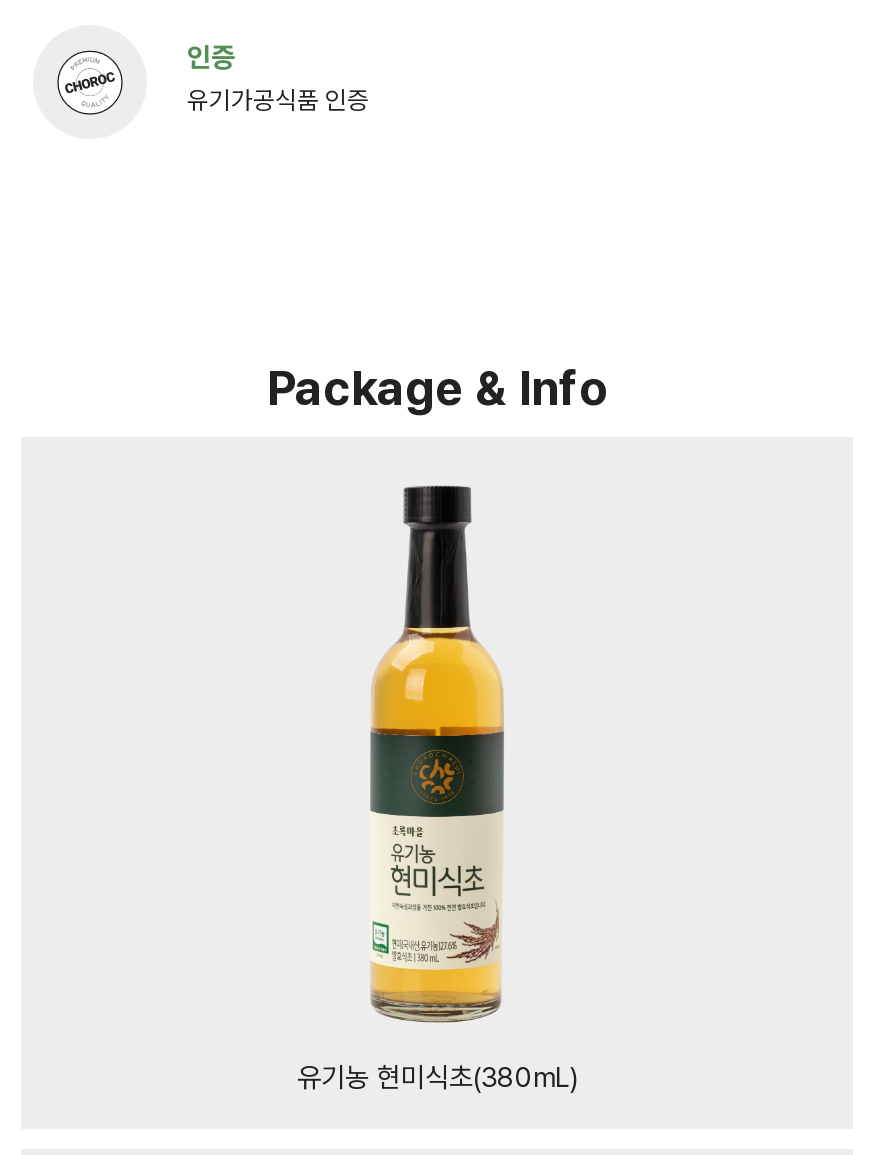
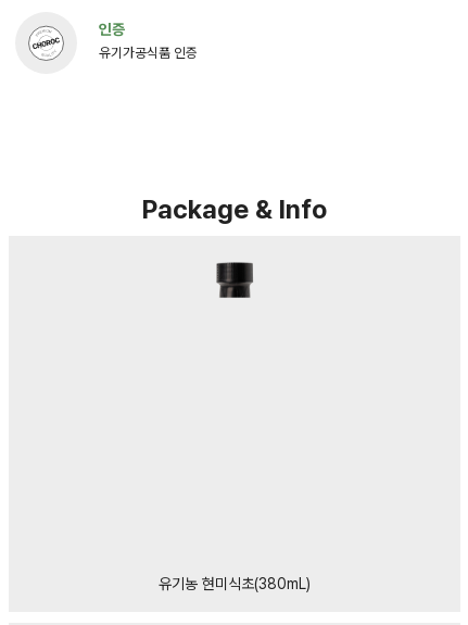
[369,551,505,1025] [image] -> none

